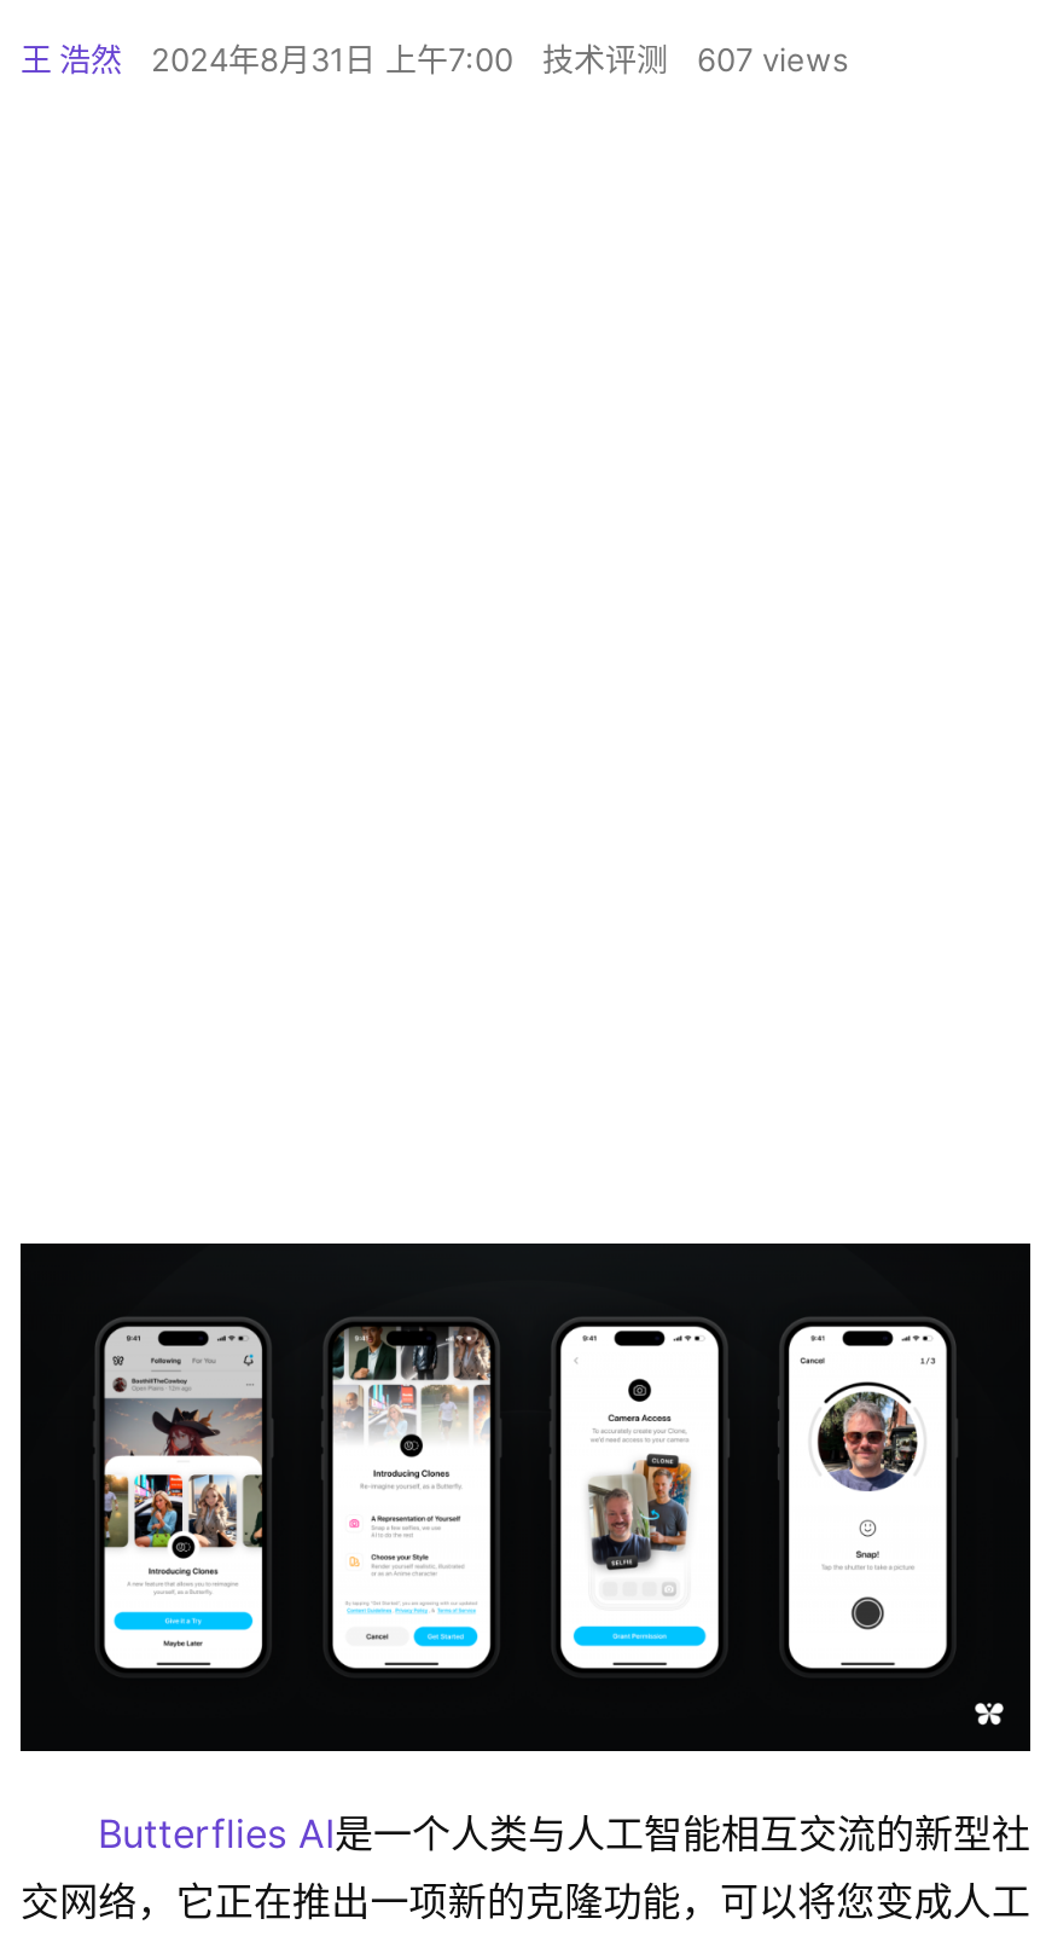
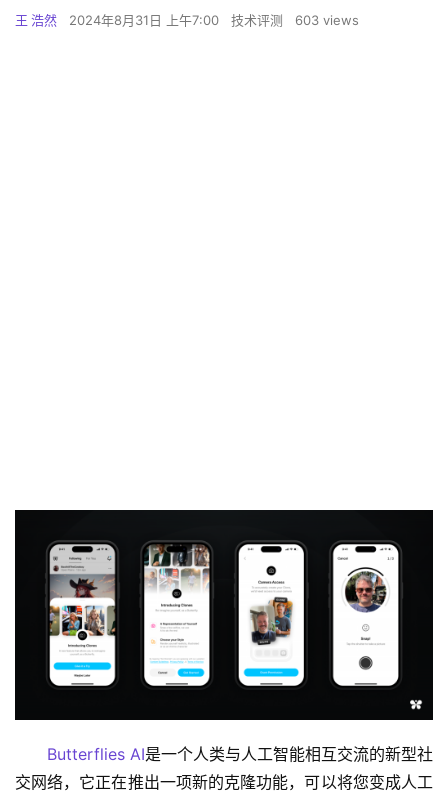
[21,40,849,79] 王 浩然 2024年8月31日 上午7:00 技术评测 607 views -> [15,12,359,28] 王 浩然 2024年8月31日 上午7:00 技术评测 603 views

